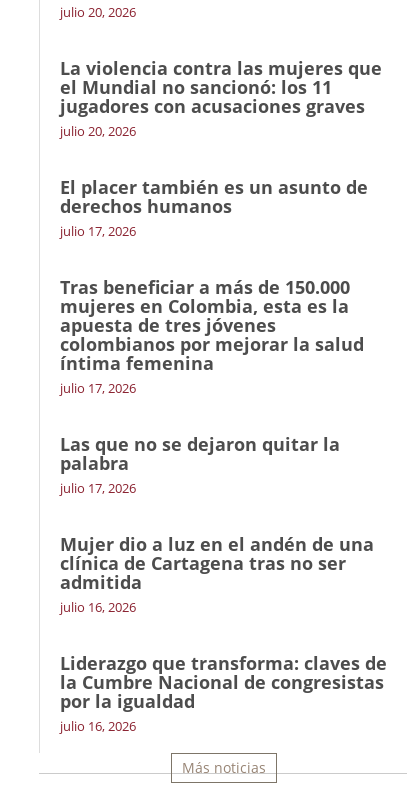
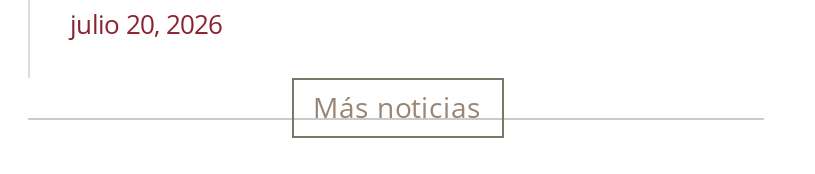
[60,56,387,735] La violencia contra las mujeres que | el Mundial no sancionó: los 11 | jugadores con acusaciones graves | julio 20, 2026 | El placer también es un asunto de | derechos humanos | julio 17, 2026 | Tras beneficiar a más de 150.000 | mujeres en Colombia, esta es la | apuesta de tres jóvenes | colombianos por mejorar la salud | íntima femenina | julio 17, 2026 | Las que no se dejaron quitar la | palabra | julio 17, 2026 | Mujer dio a luz en el andén de una | clínica de Cartagena tras no ser | admitida | julio 16, 2026 | Liderazgo que transforma: claves de | la Cumbre Nacional de congresistas | por la igualdad | julio 16, 2026 -> none

